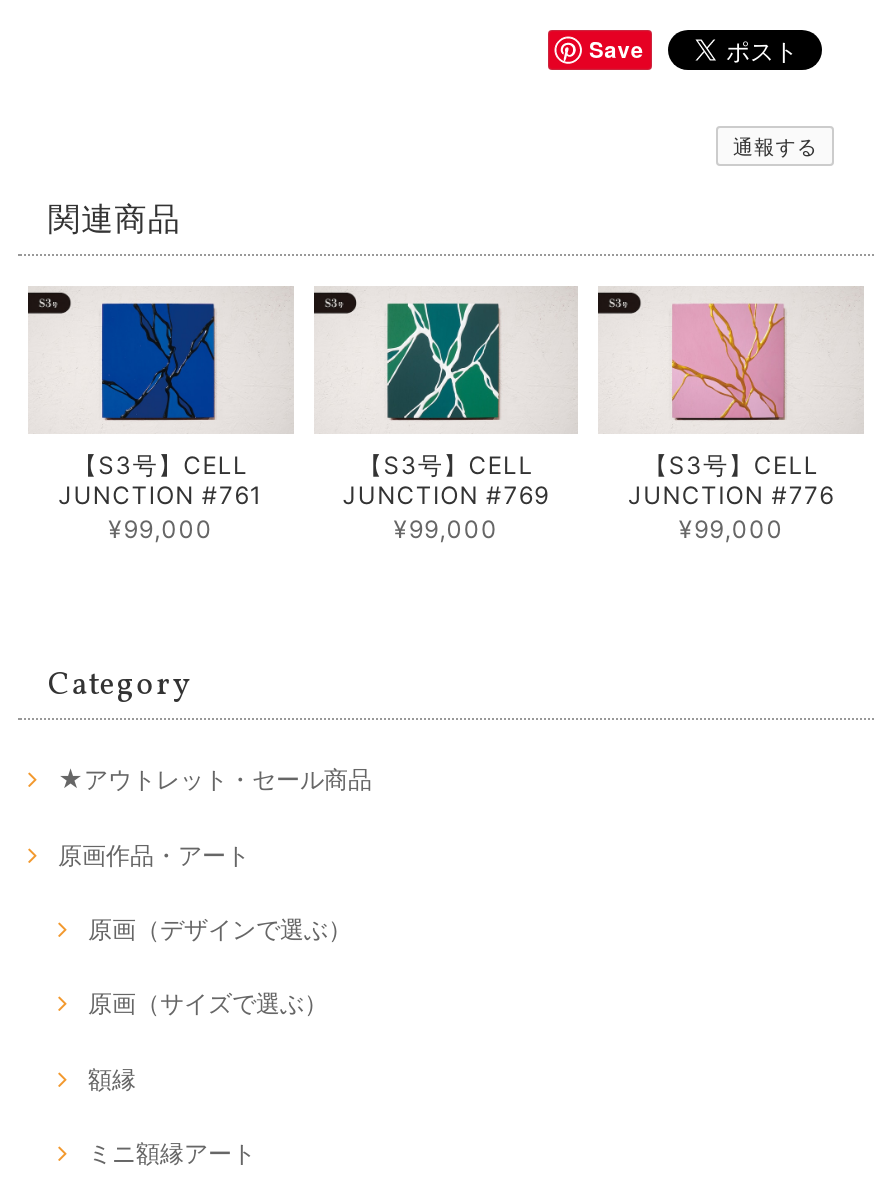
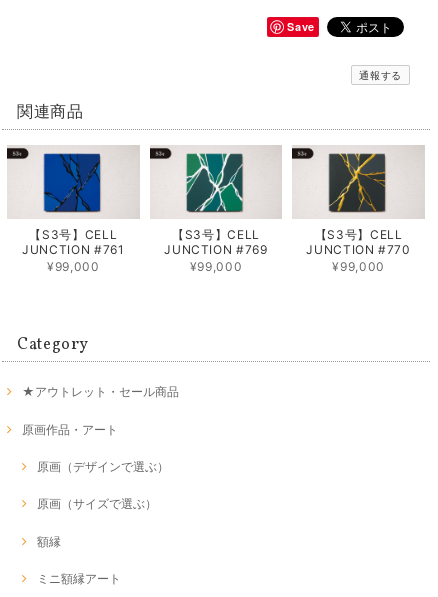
[628,302,835,510] [image] | JUNCTION #776 -> [306,153,411,257] [image] | JUNCTION #770

